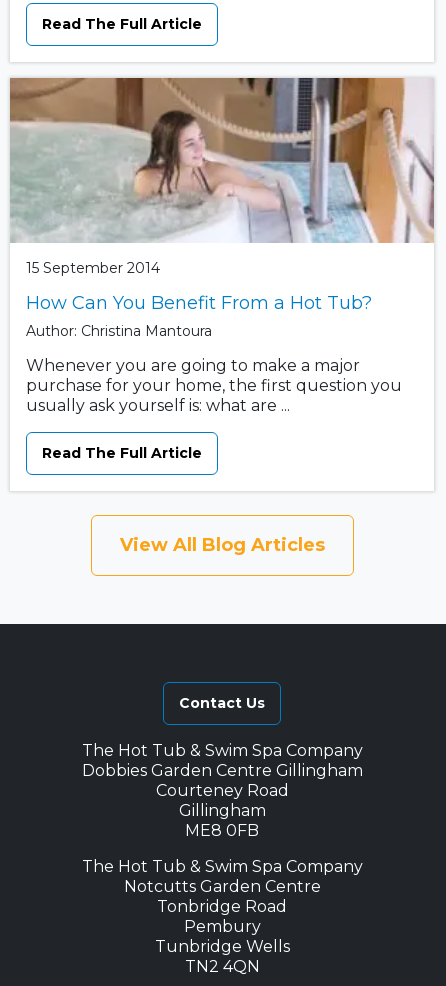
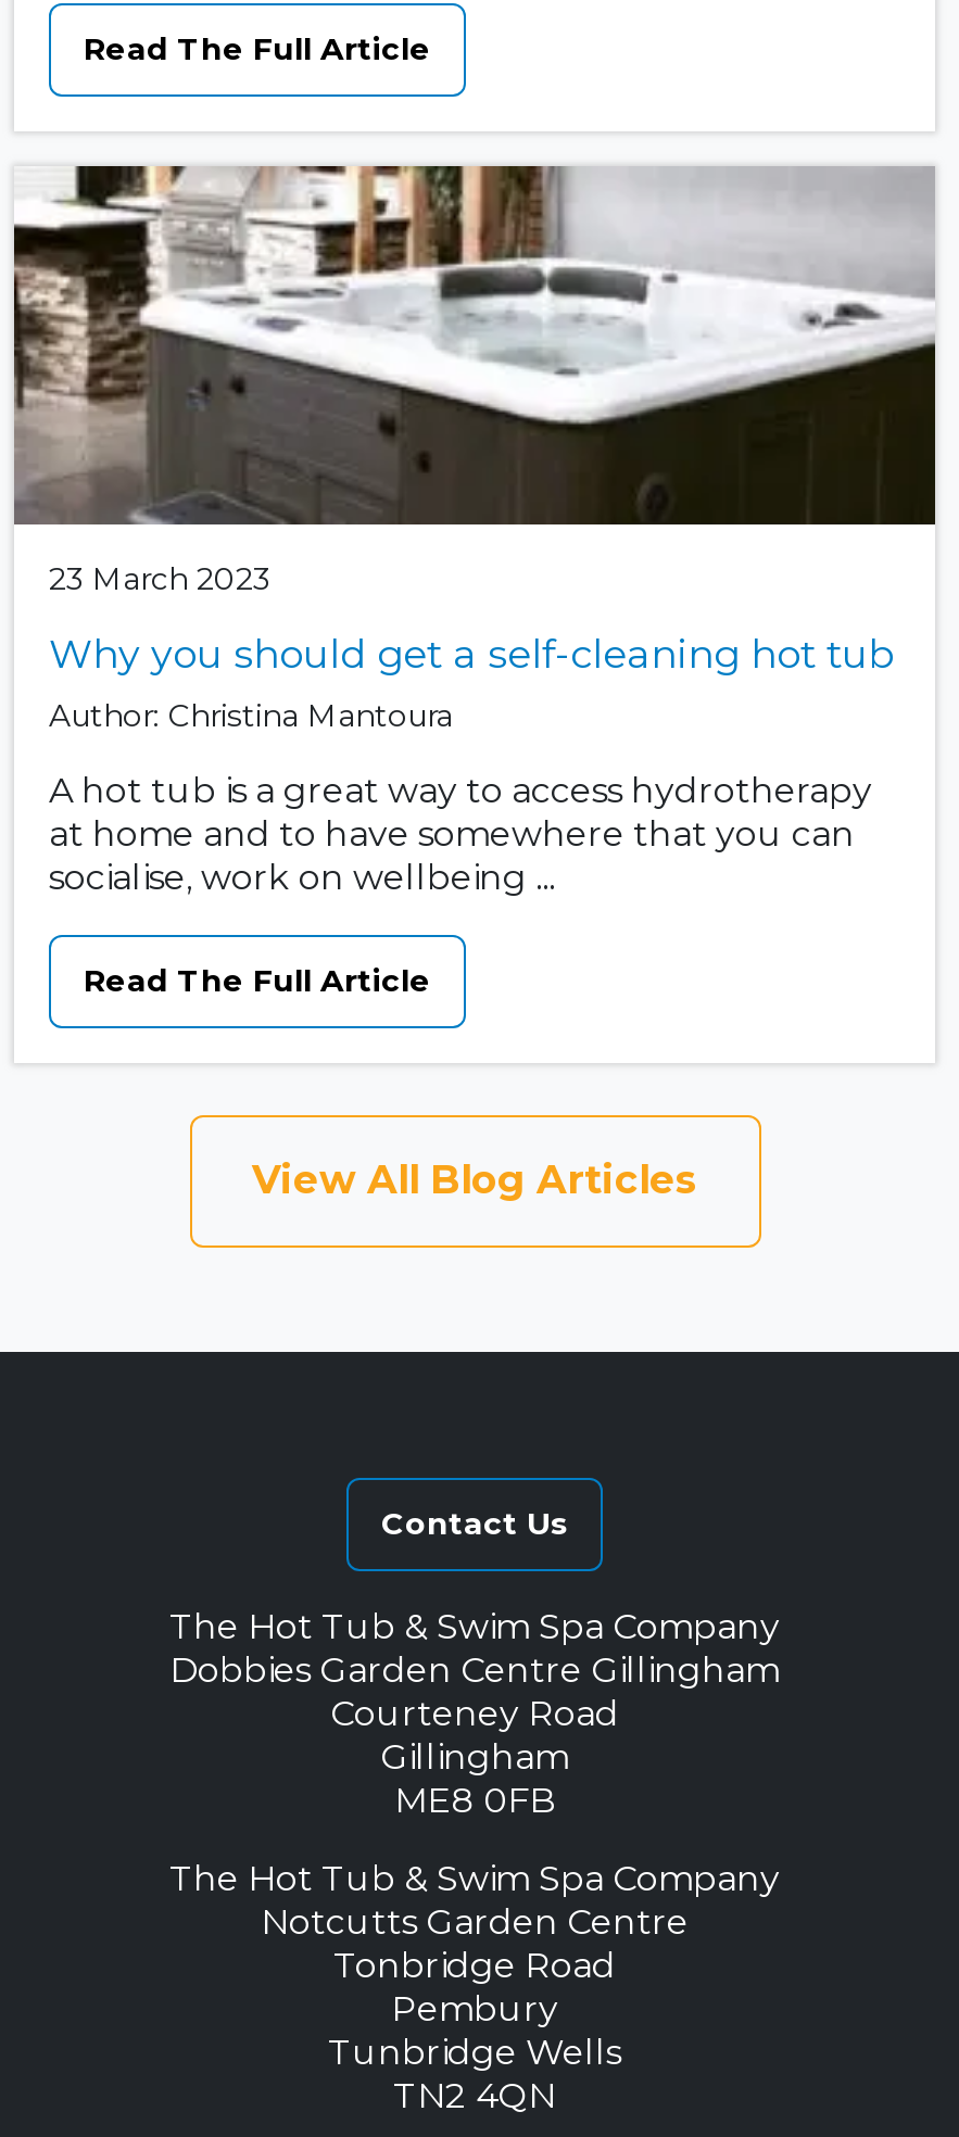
[9,77,435,277] [image] | 15 September 2014 -> [12,164,937,599] [image] | 23 March 2023
[26,292,372,314] How Can You Benefit From a Hot Tub? -> [49,631,894,679] Why you should get a self-cleaning hot tub
[26,356,402,415] Whenever you are going to make a major | purchase for your home, the first question you | usually ask yourself is: what are ... -> [49,770,872,898] A hot tub is a great way to access hydrotherapy | at home and to have somewhere that you can | socialise, work on wellbeing ...

